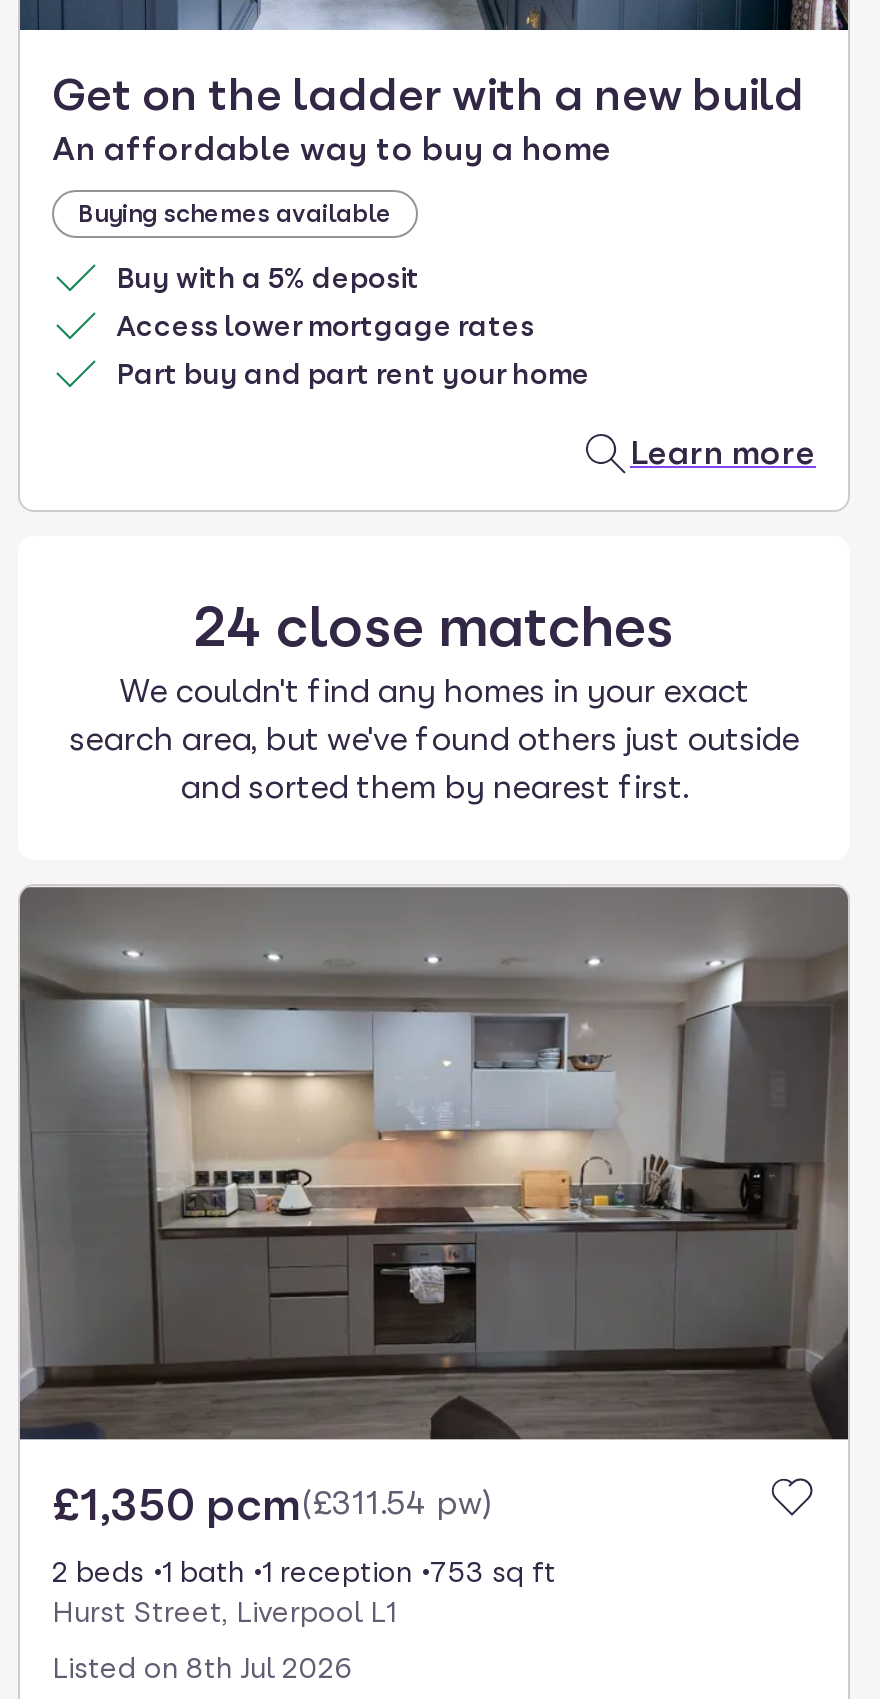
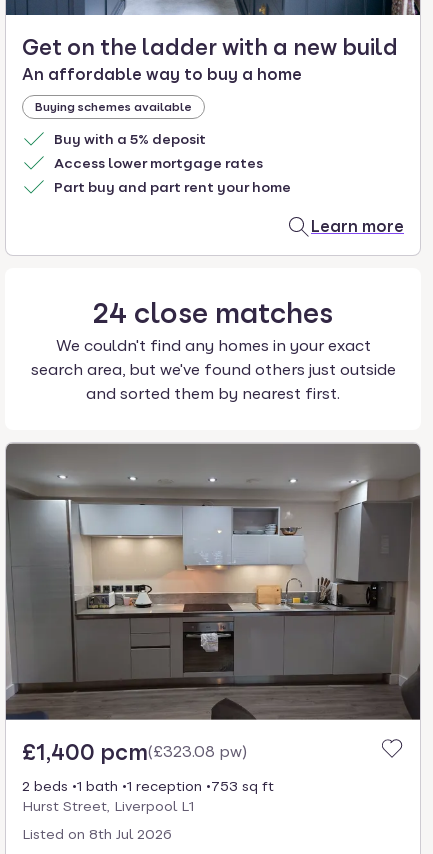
[52,1477,492,1529] £1,350 pcm(£311.54 pw) -> [22,739,247,765] £1,400 pcm(£323.08 pw)

